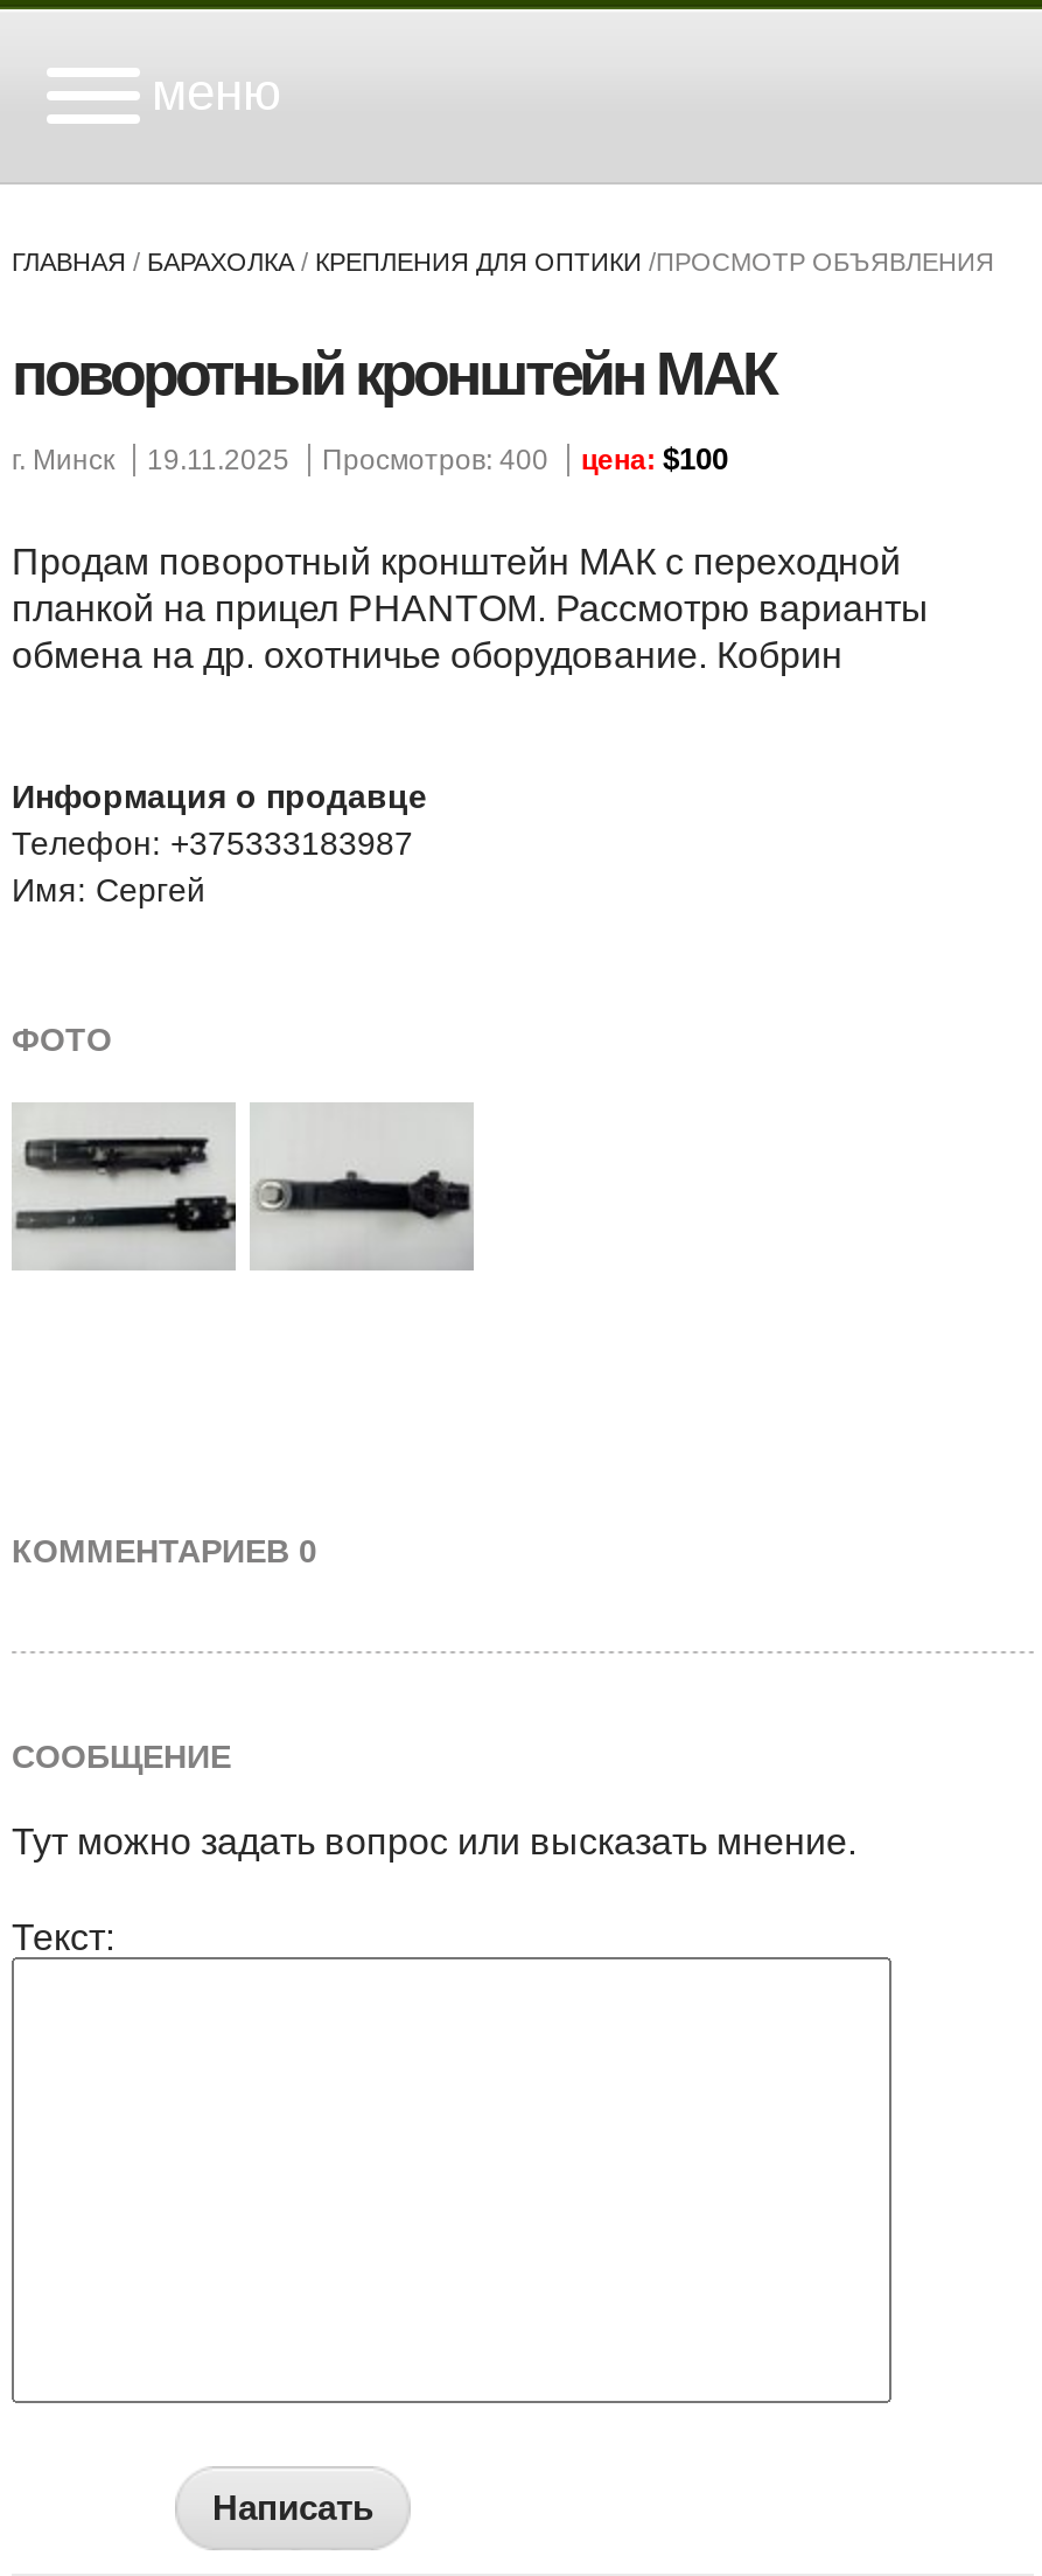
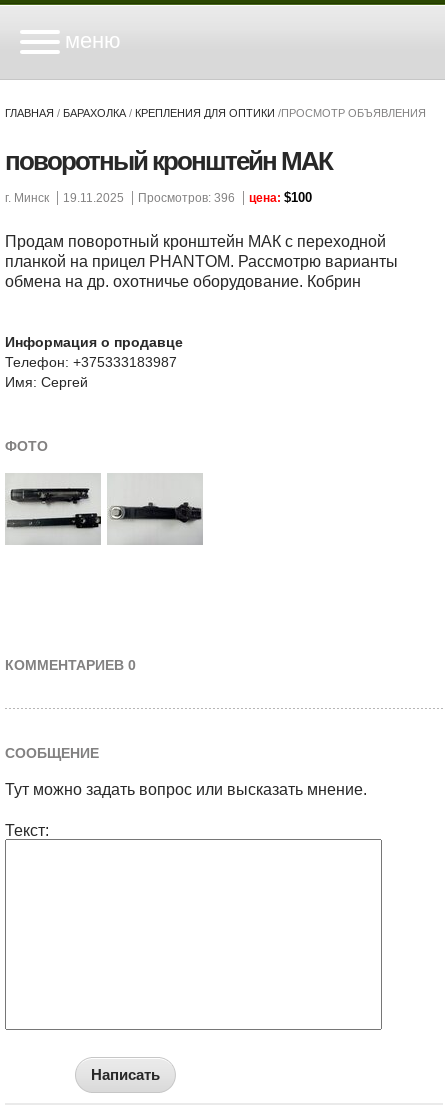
[12,441,728,476] г. Минск 19.11.2025 Просмотров: 400 цена: $100 -> [5,190,312,205] г. Минск 19.11.2025 Просмотров: 396 цена: $100

